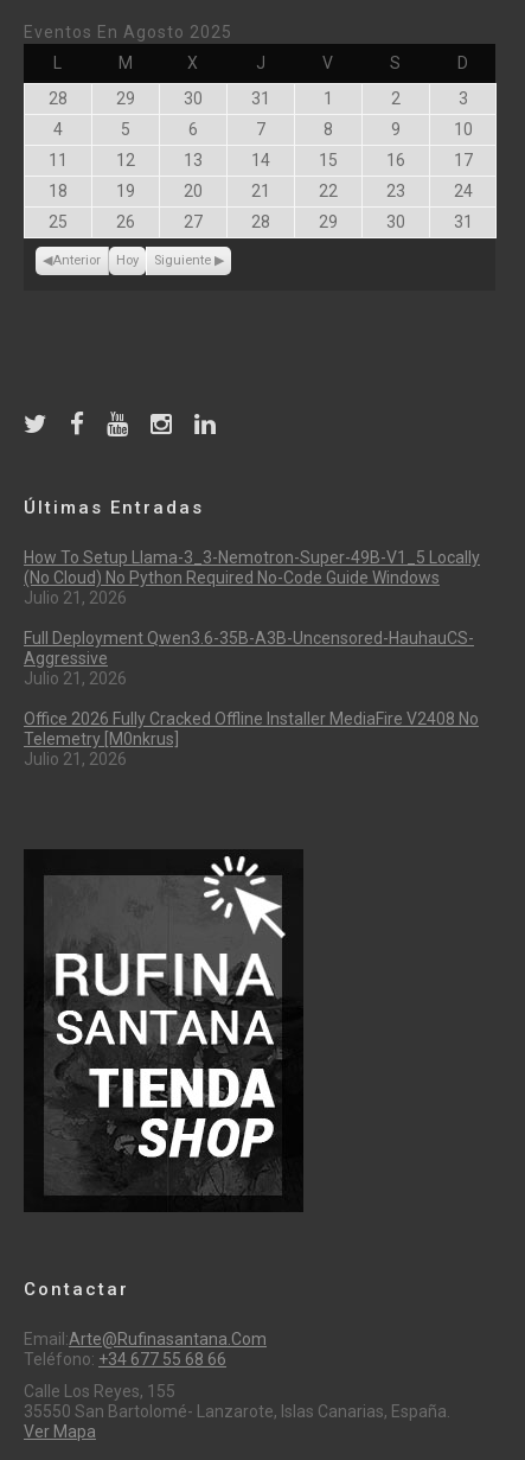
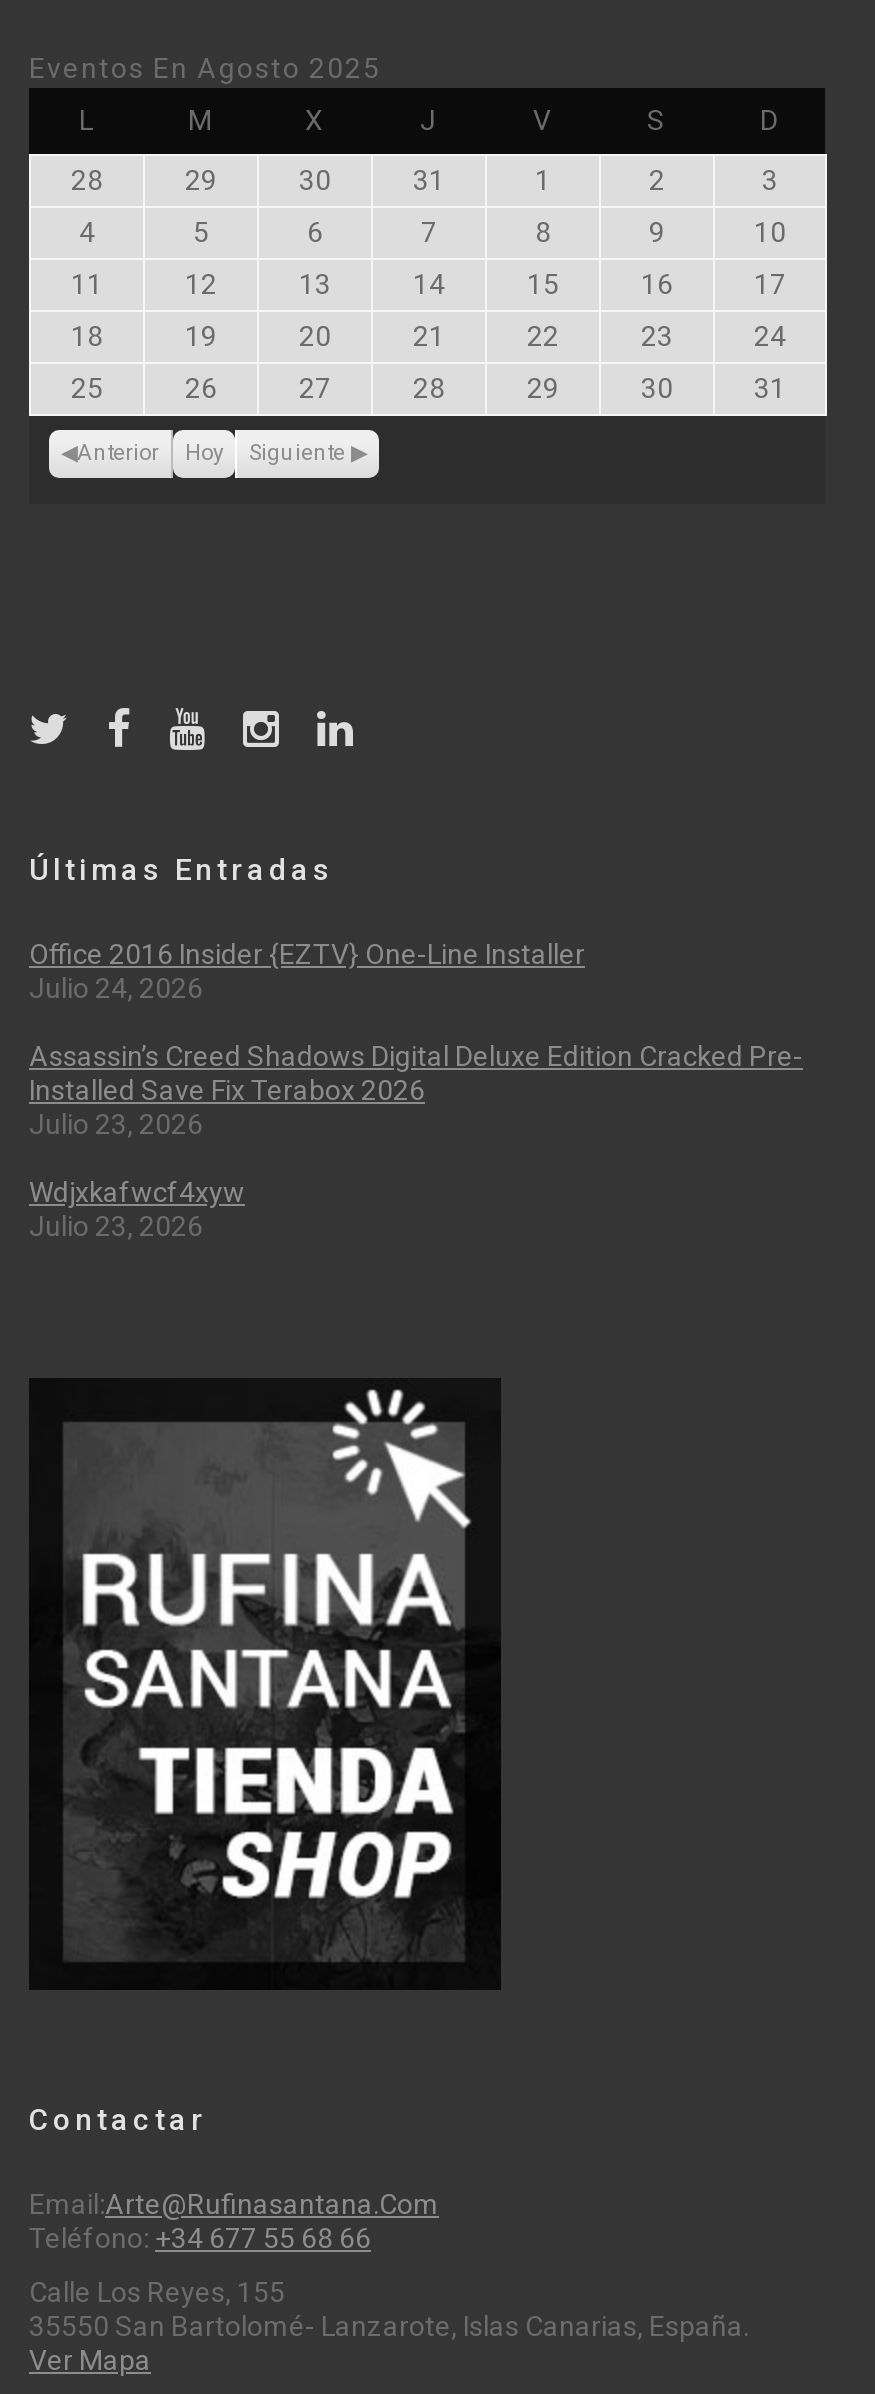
[24,548,480,607] How To Setup Llama-3_3-Nemotron-Super-49B-V1_5 Locally | (No Cloud) No Python Required No-Code Guide Windows | Julio 21, 2026 -> [29,938,585,1004] Office 2016 Insider {EZTV} One-Line Installer | Julio 24, 2026
[24,629,474,688] Full Deployment Qwen3.6-35B-A3B-Uncensored-HauhauCS- | Aggressive | Julio 21, 2026 -> [29,1040,803,1140] Assassin’s Creed Shadows Digital Deluxe Edition Cracked Pre- | Installed Save Fix Terabox 2026 | Julio 23, 2026
[24,709,479,769] Office 2026 Fully Cracked Offline Installer MediaFire V2408 No | Telemetry [m0nkrus] | Julio 21, 2026 -> [29,1176,245,1242] Wdjxkafwcf4xyw | Julio 23, 2026

